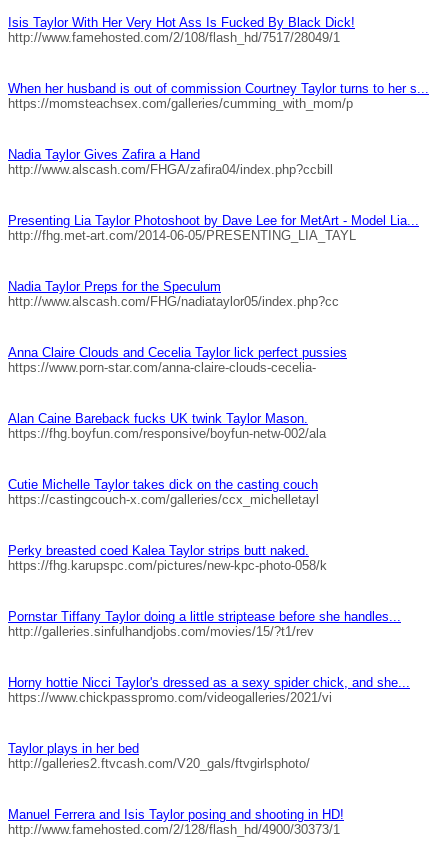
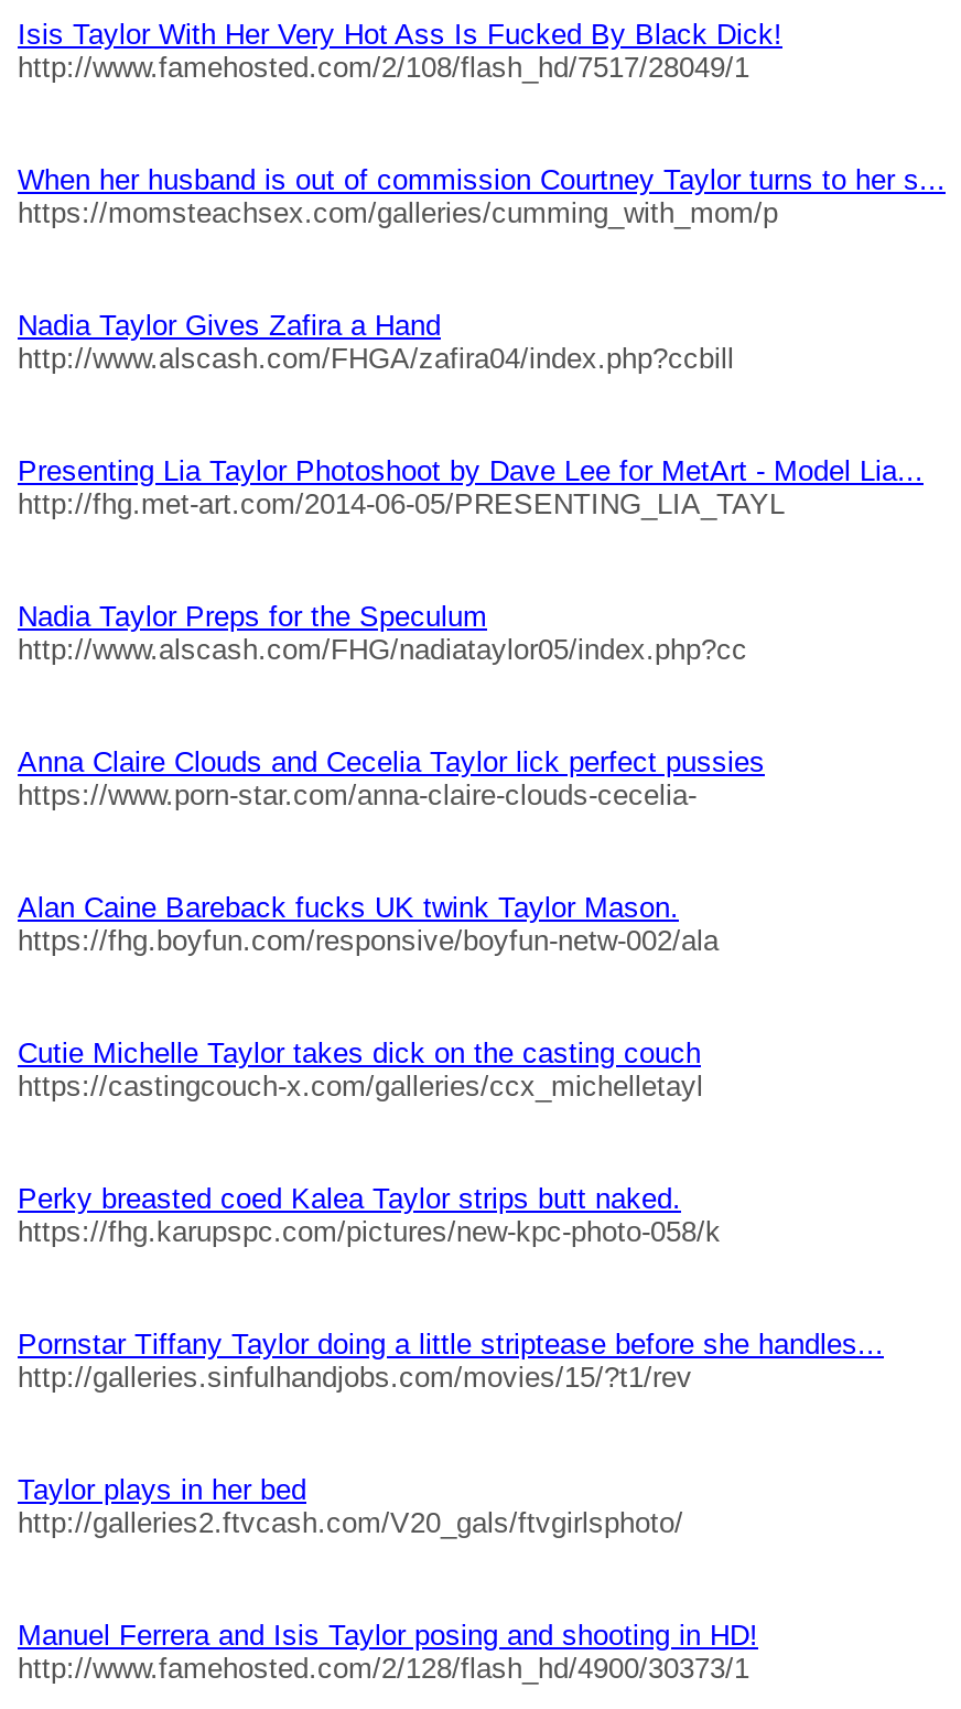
[8,675,410,705] Horny hottie Nicci Taylor's dressed as a sexy spider chick, and she... | https://www.chickpasspromo.com/videogalleries/2021/vi -> none

